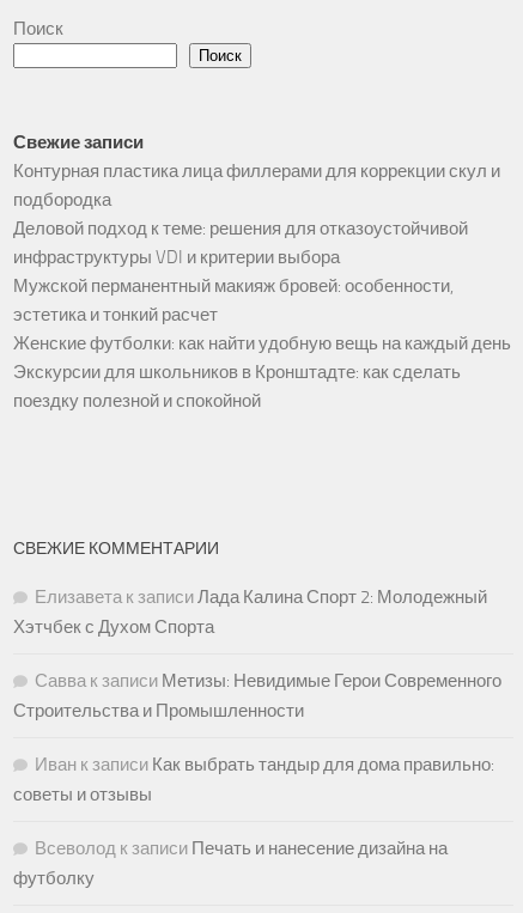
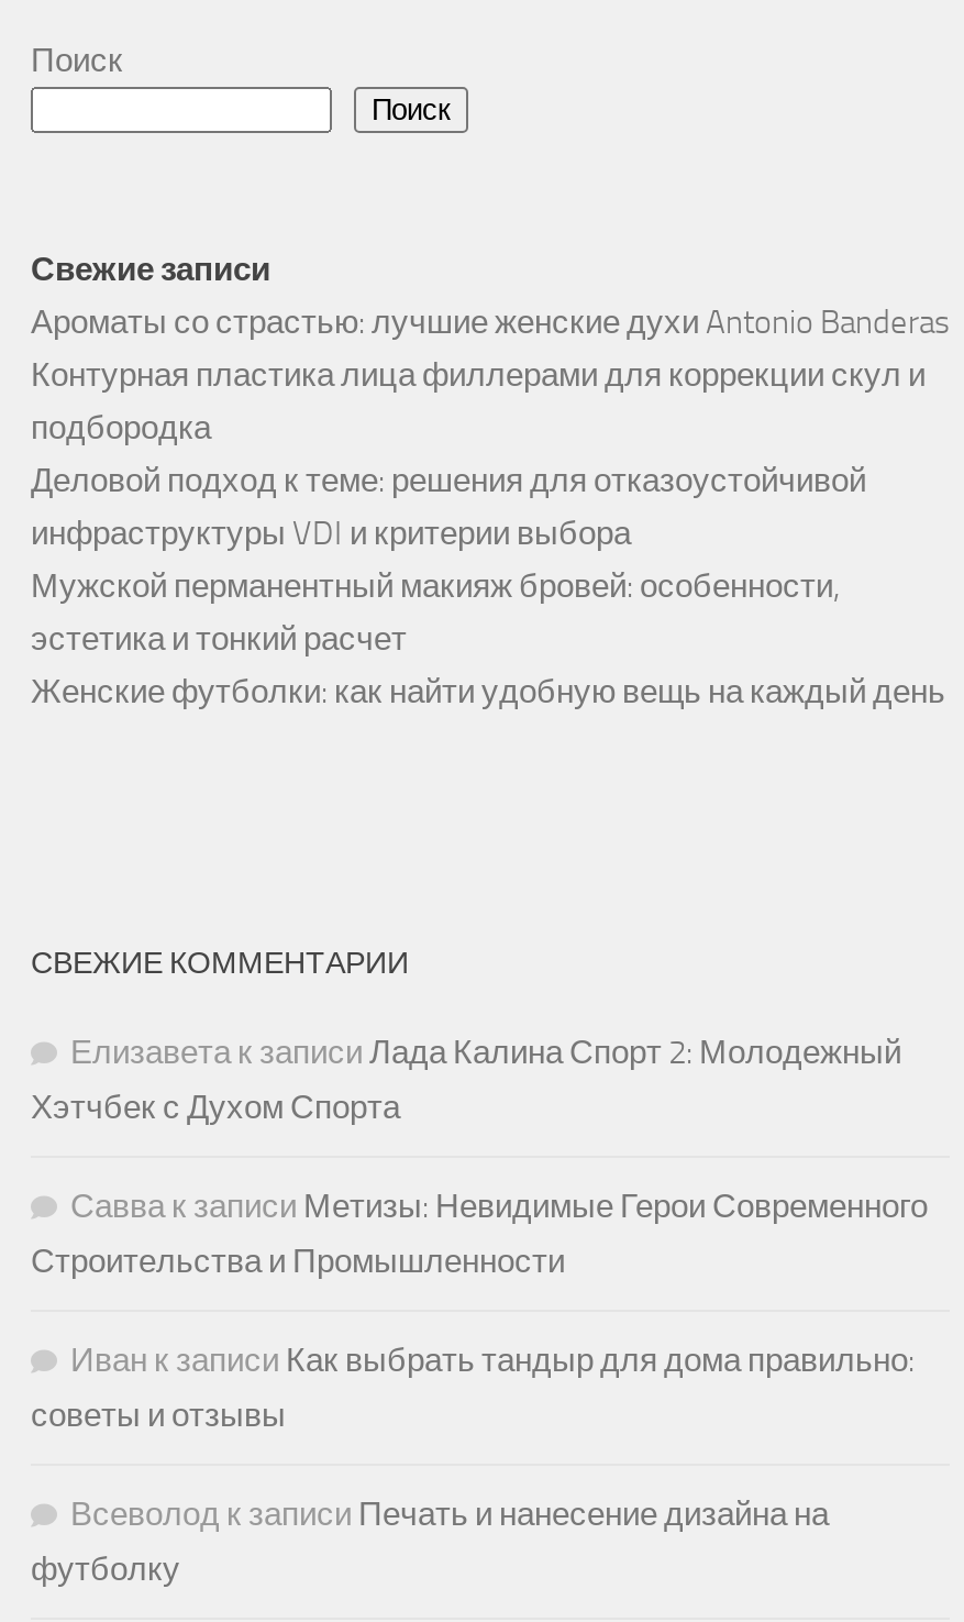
none -> [31,302,950,341] Ароматы со страстью: лучшие женские духи Antonio Banderas
moved [13,160,511,354] -> [31,354,945,711]: Контурная пластика лица филлерами для коррекции скул и | подбородка | Деловой подход к теме: решения для отказоустойчивой | инфраструктуры VDI и критерии выбора | Мужской перманентный макияж бровей: особенности, | эстетика и тонкий расчет | Женские футболки: как найти удобную вещь на каждый день
[13,361,461,411] Экскурсии для школьников в Кронштадте: как сделать | поездку полезной и спокойной -> none

